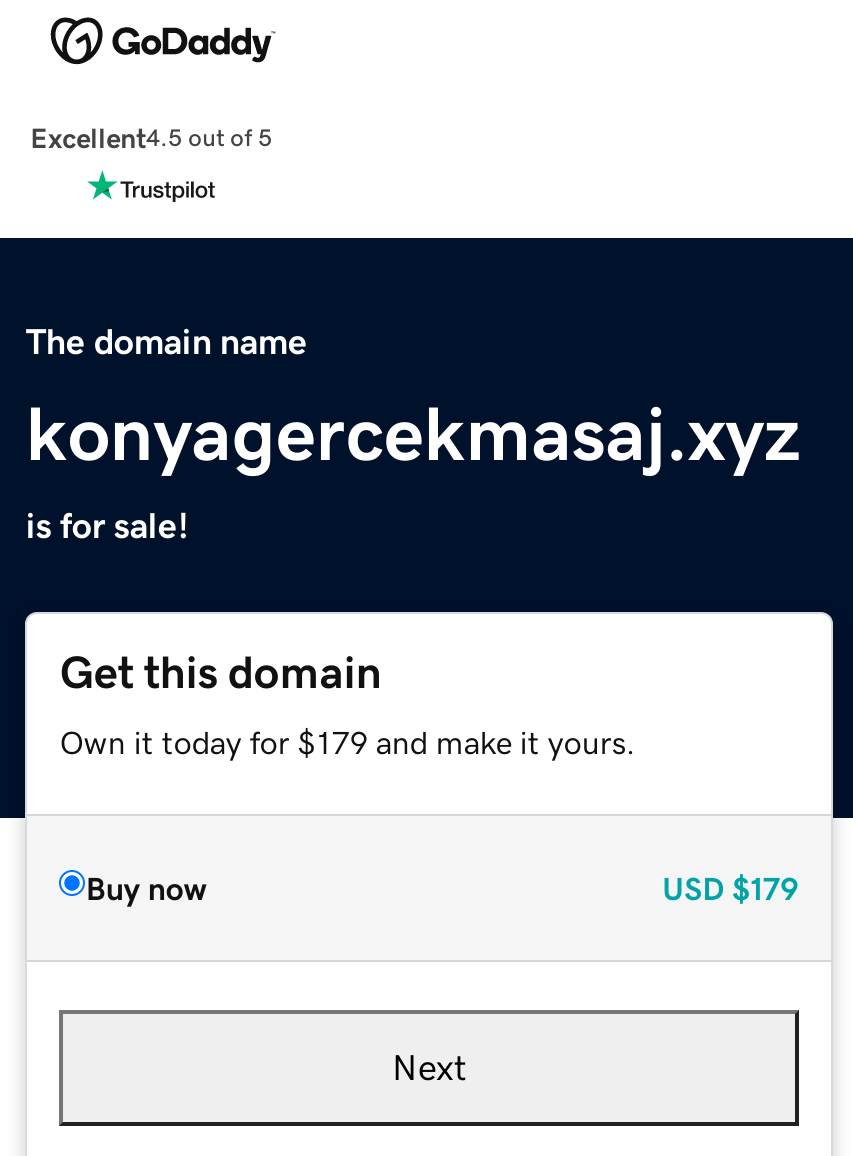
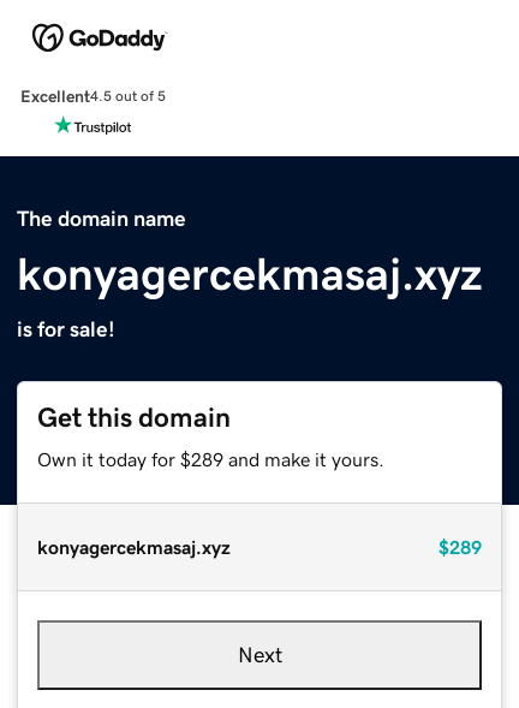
[60,725,636,757] Own it today for $179 and make it yours. -> [38,449,385,468] Own it today for $289 and make it yours.
[86,871,798,903] Buy now | USD $179 -> [38,537,481,556] konyagercekmasaj.xyz | $289

